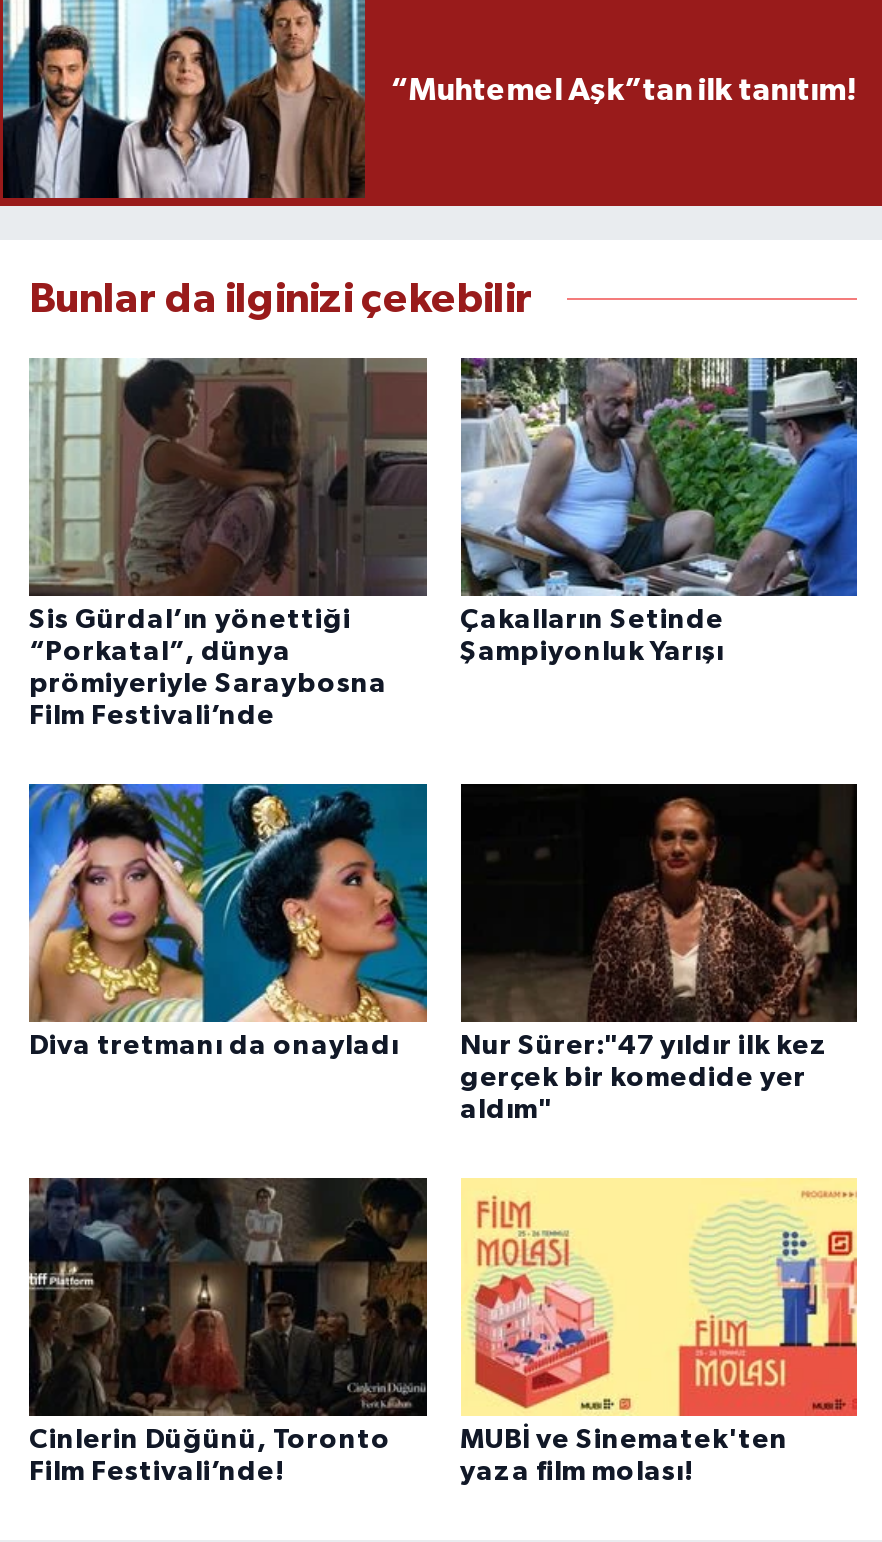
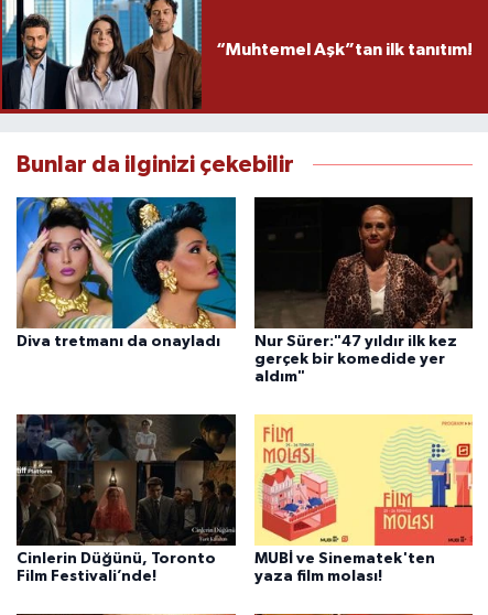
[29,356,429,731] [image] | Sis Gürdal’ın yönettiği | “Porkatal”, dünya | prömiyeriyle Saraybosna | Film Festivali’nde -> none
[459,356,859,667] [image] | Çakalların Setinde | Şampiyonluk Yarışı -> none

